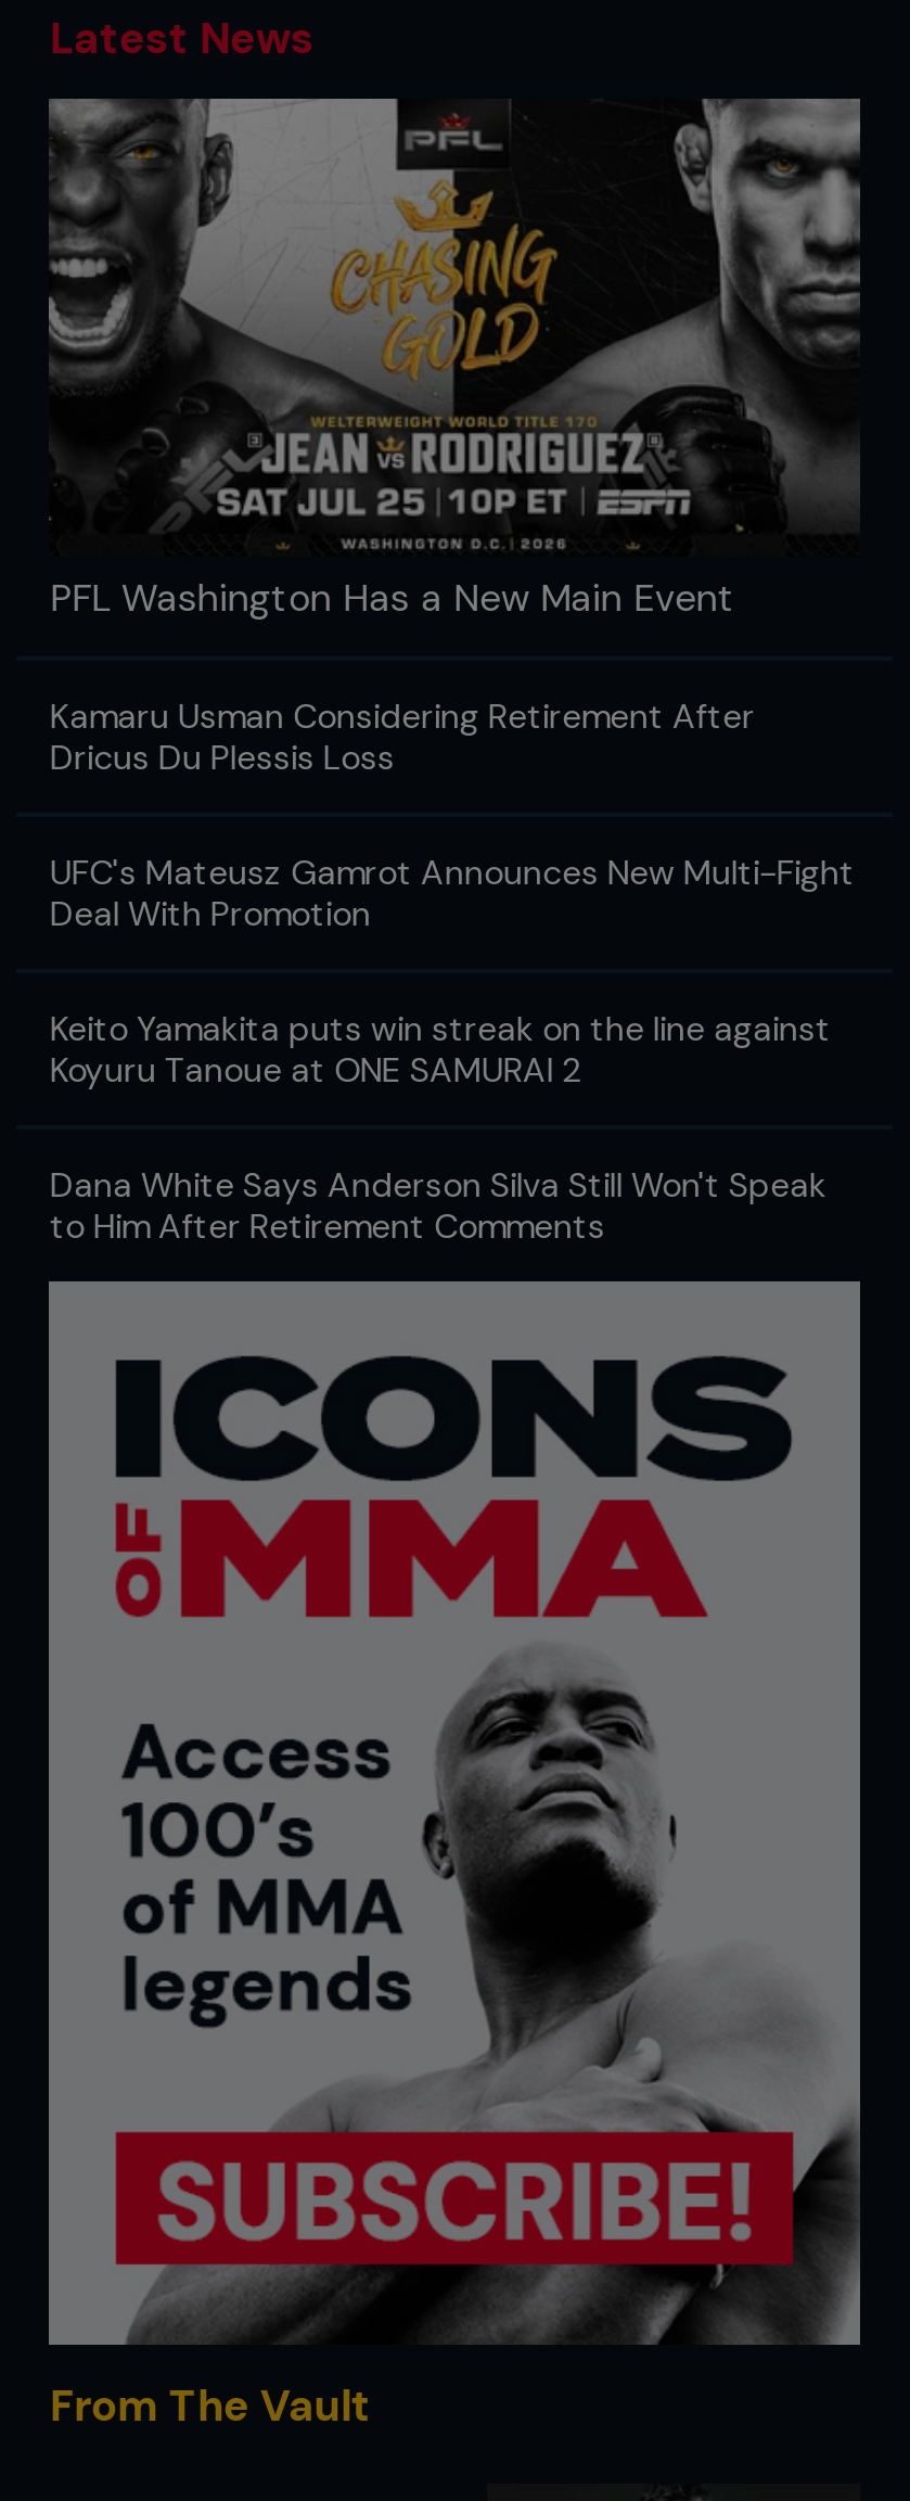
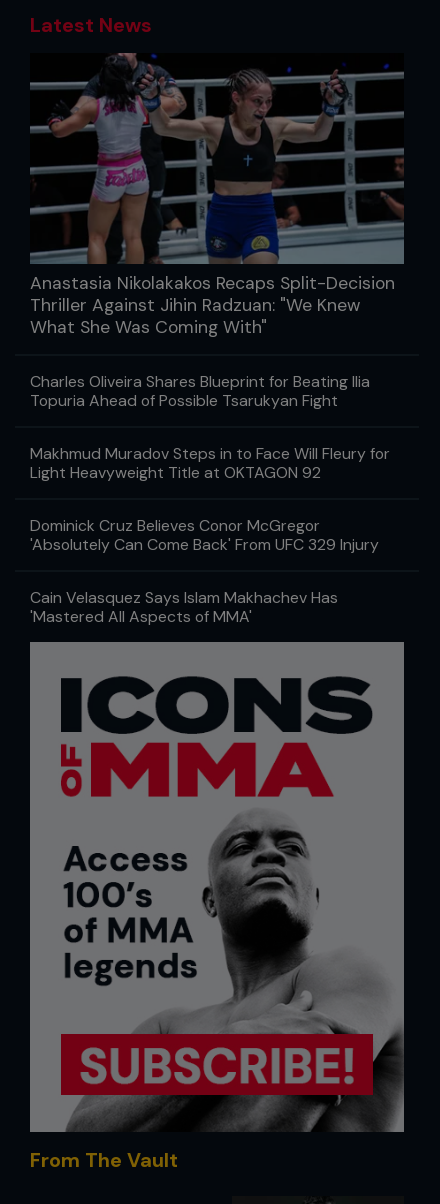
[47,97,862,461] [image] -> [29,52,405,264] [image]
[50,574,735,621] PFL Washington Has a New Main Event -> [30,272,395,338] Anastasia Nikolakakos Recaps Split-Decision | Thriller Against Jihin Radzuan: "We Knew | What She Was Coming With"
[50,693,755,780] Kamaru Usman Considering Retirement After | Dricus Du Plessis Loss -> [30,371,370,411] Charles Oliveira Shares Blueprint for Beating Ilia | Topuria Ahead of Possible Tsarukyan Fight
[50,849,854,936] UFC's Mateusz Gamrot Announces New Multi-Fight | Deal With Promotion -> [30,443,390,483] Makhmud Muradov Steps in to Face Will Fleury for | Light Heavyweight Title at OKTAGON 92
[50,1005,831,1092] Keito Yamakita puts win streak on the line against | Koyuru Tanoue at ONE SAMURAI 2 -> [30,515,379,555] Dominick Cruz Believes Conor McGregor | 'Absolutely Can Come Back' From UFC 329 Injury
[50,1162,826,1248] Dana White Says Anderson Silva Still Won't Speak | to Him After Retirement Comments -> [30,587,338,627] Cain Velasquez Says Islam Makhachev Has | 'Mastered All Aspects of MMA'

